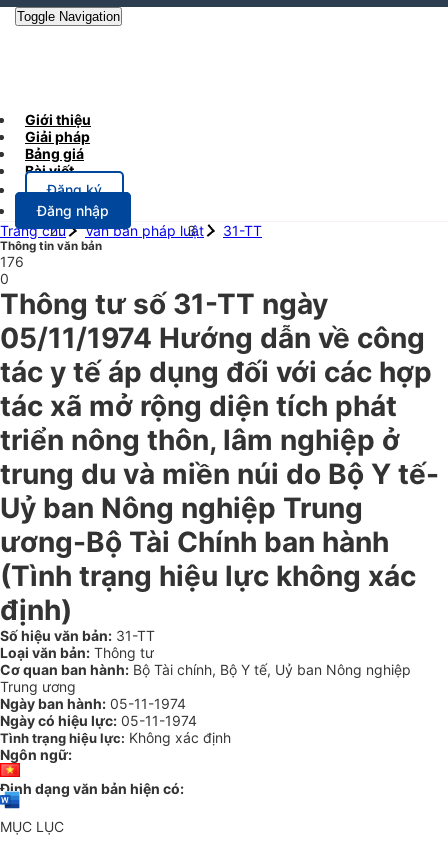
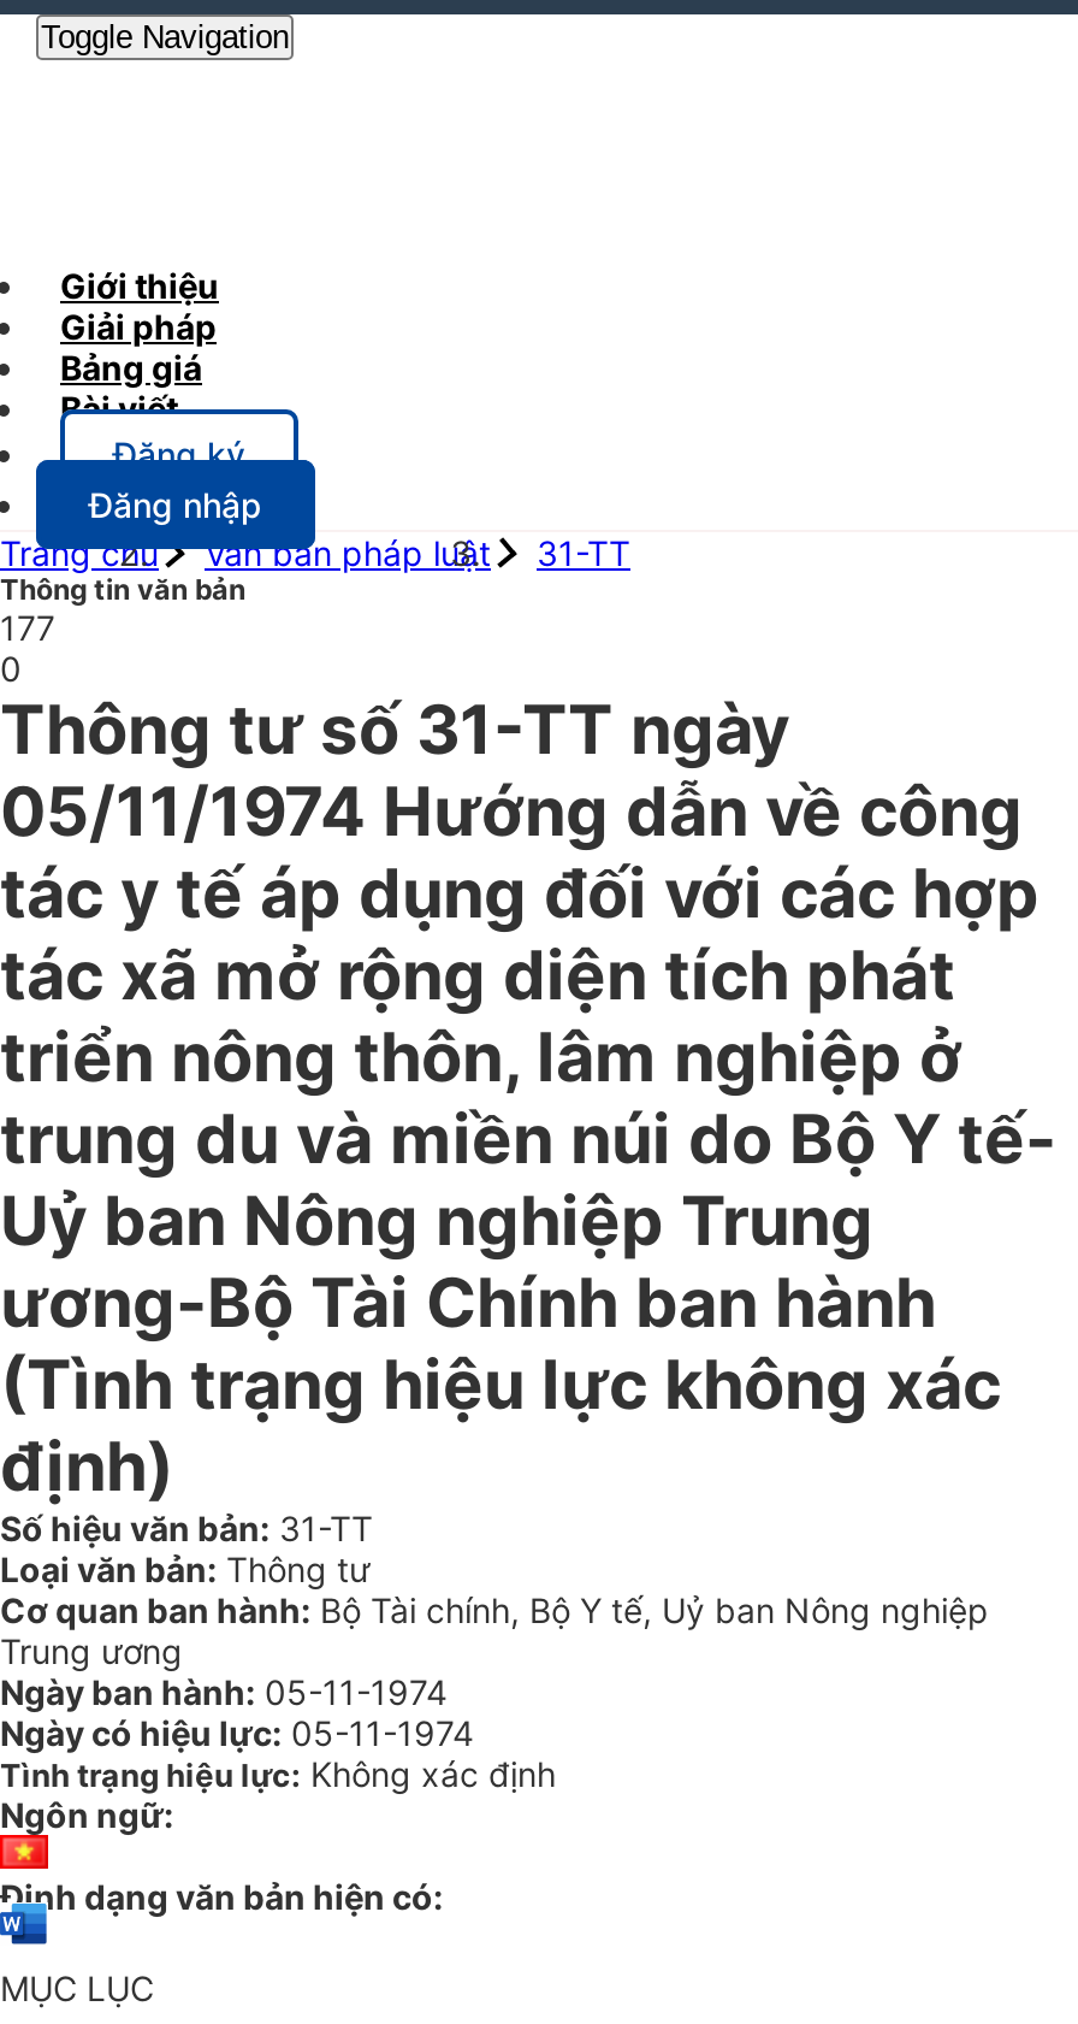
[0,253,24,270] 176 -> [0,607,55,648] 177

